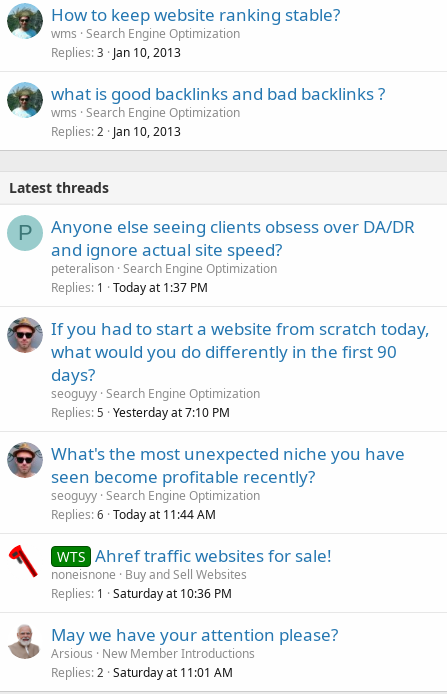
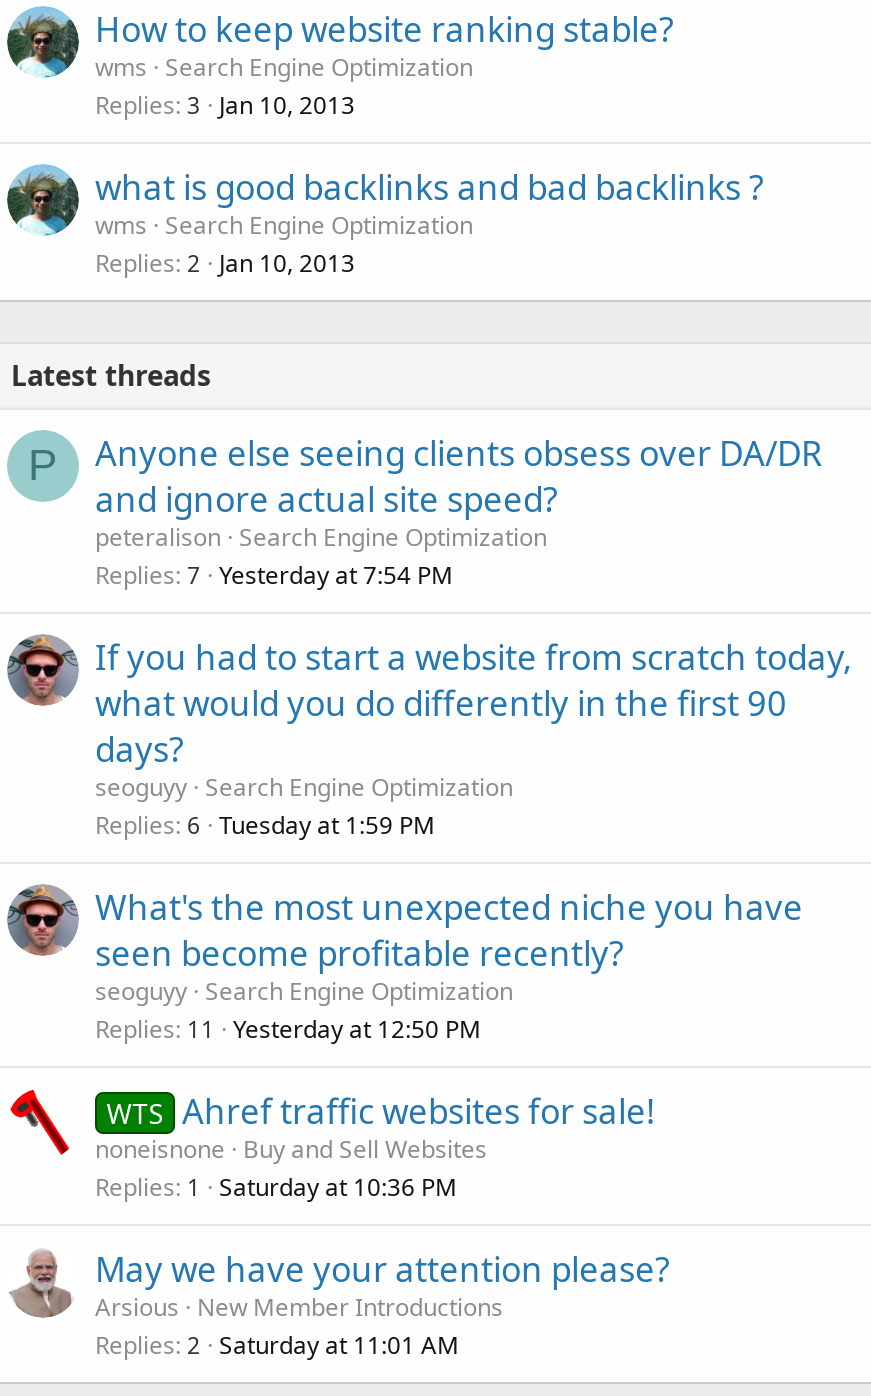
[51,279,208,296] Replies 1 Today at 1:37 PM -> [95,558,453,592] Replies 7 Yesterday at 7:54 PM
[51,404,230,421] Replies 5 Yesterday at 7:10 PM -> [95,808,435,842] Replies 6 Tuesday at 1:59 PM
[51,506,216,523] Replies 6 Today at 11:44 AM -> [95,1012,481,1046] Replies 11 Yesterday at 12:50 PM

